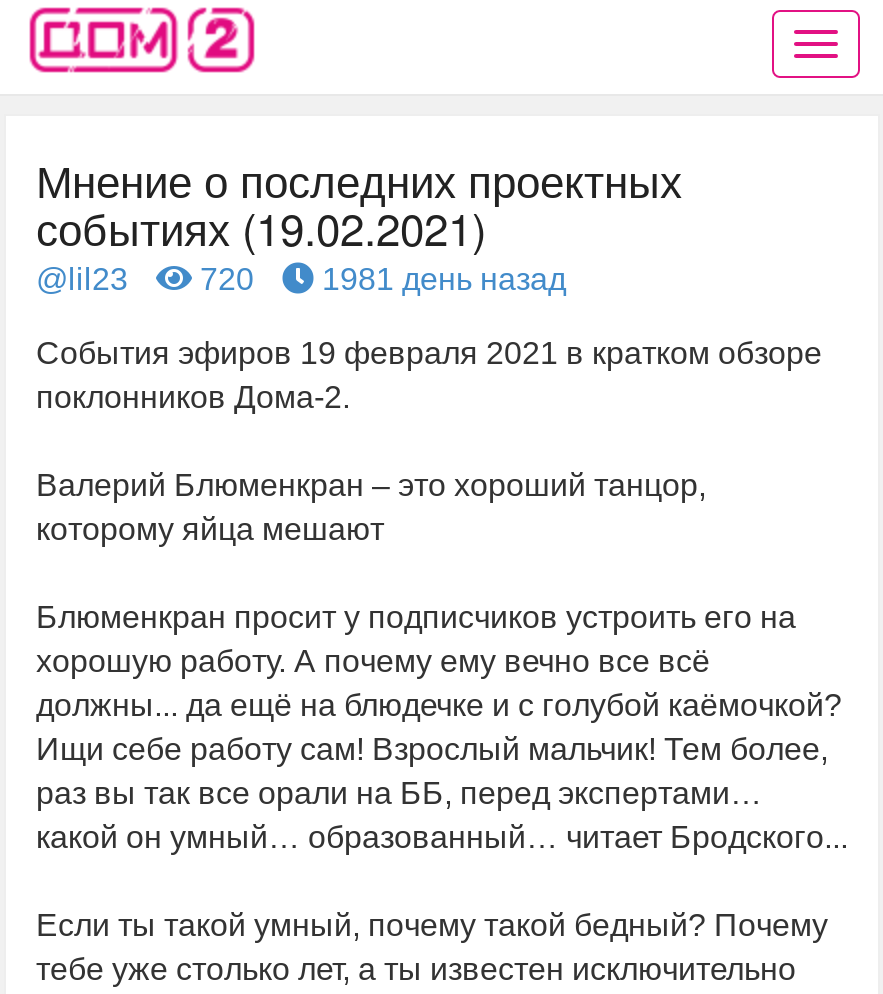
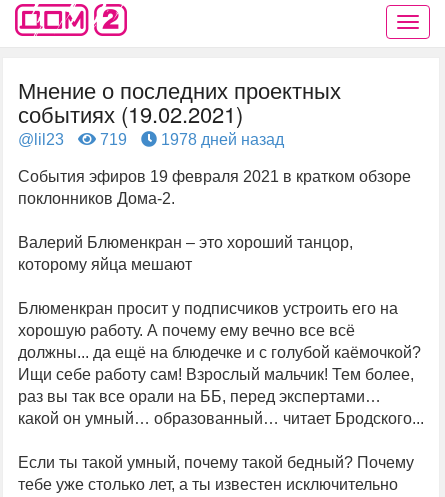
[192,262,254,296] 720 -> [96,131,127,148] 719
[314,262,566,296] 1981 день назад -> [157,131,284,148] 1978 дней назад

